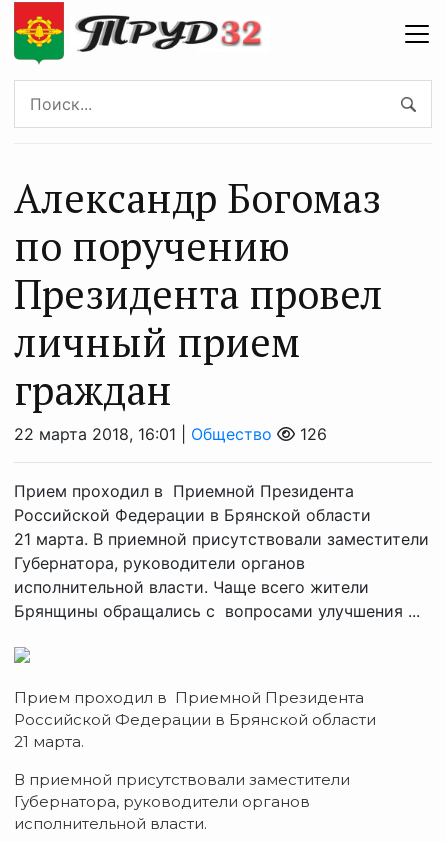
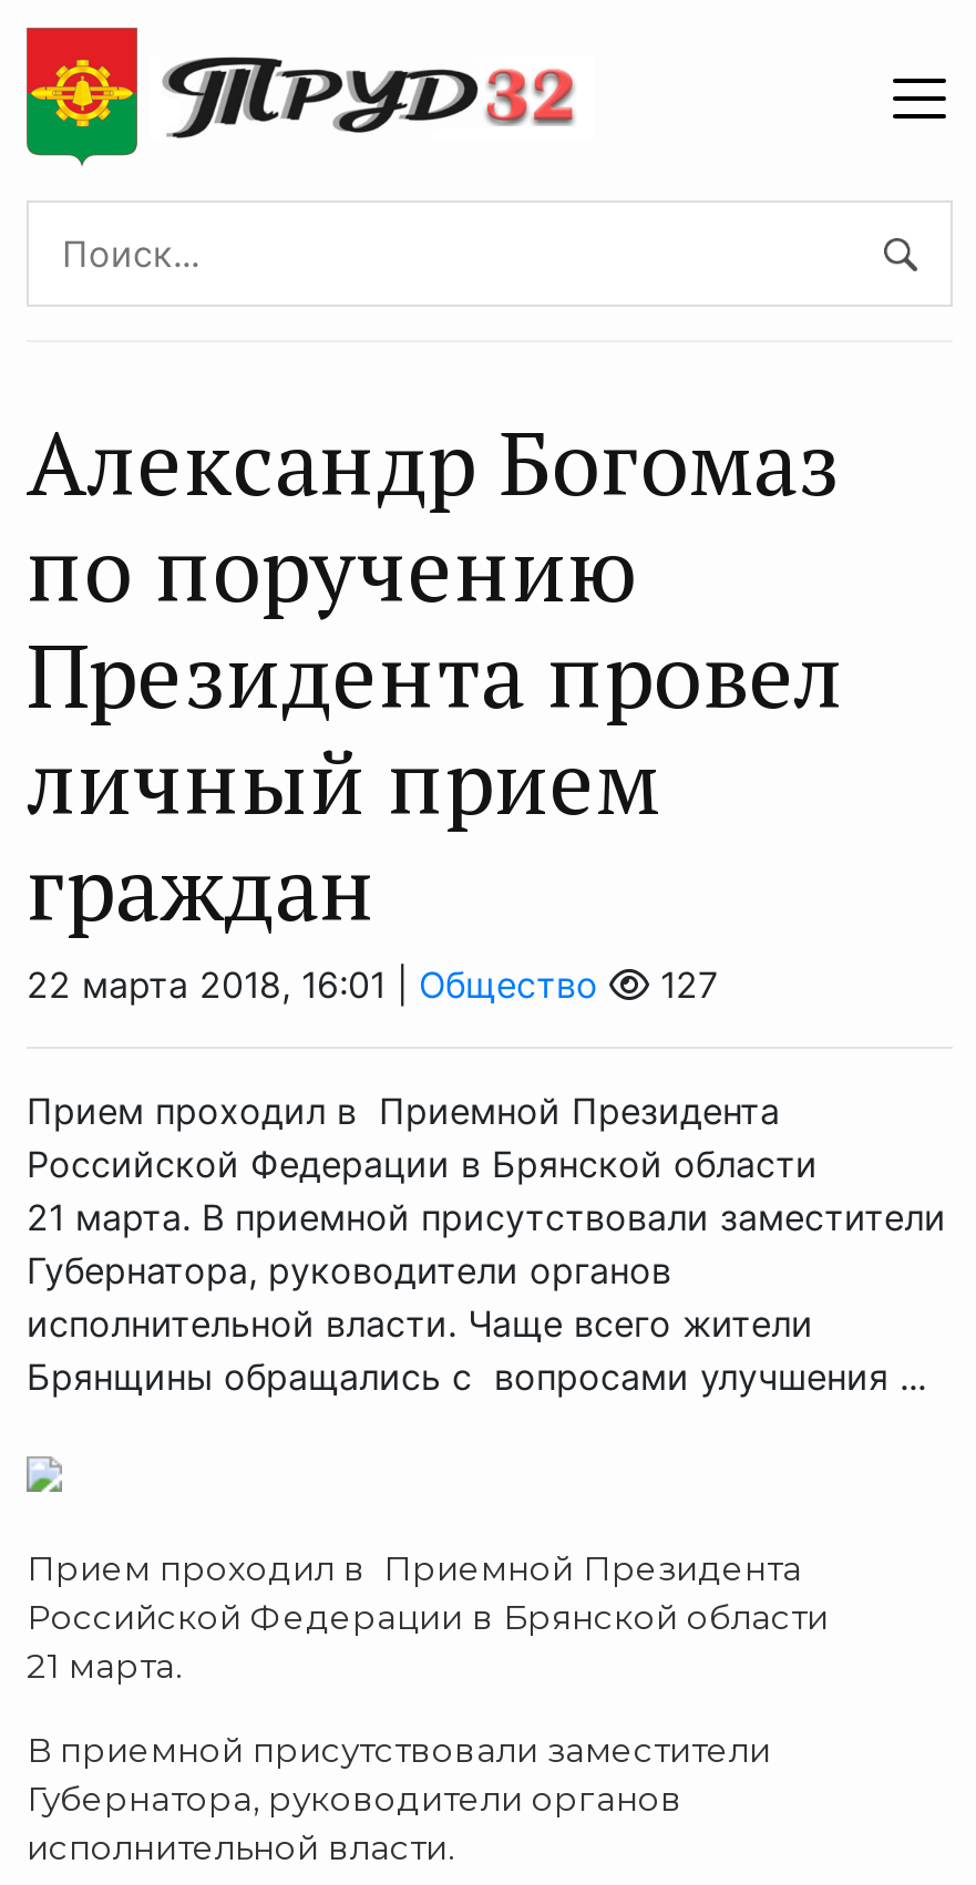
[295,424,327,444] 126 -> [649,962,718,1007] 127

